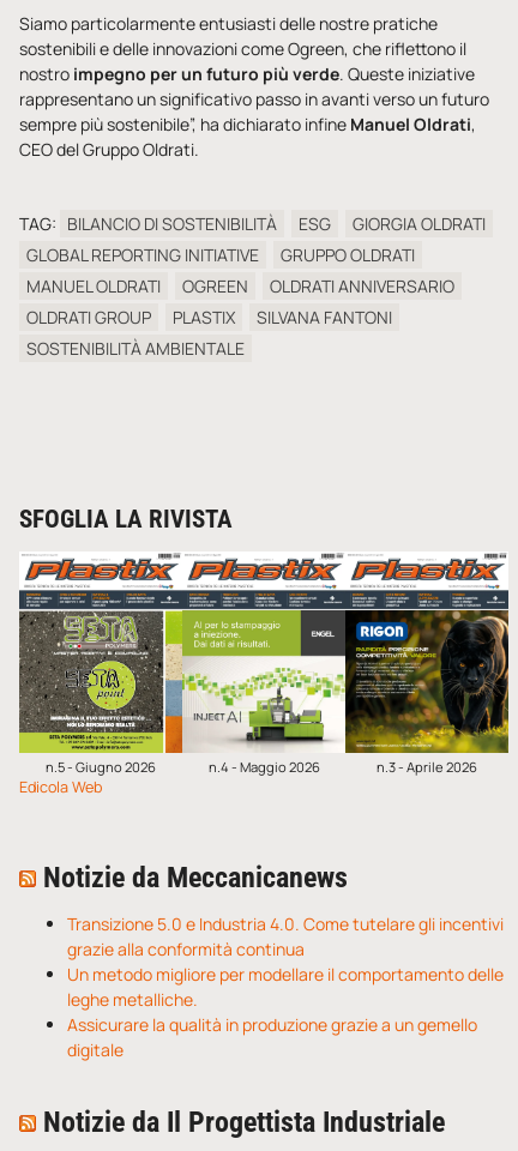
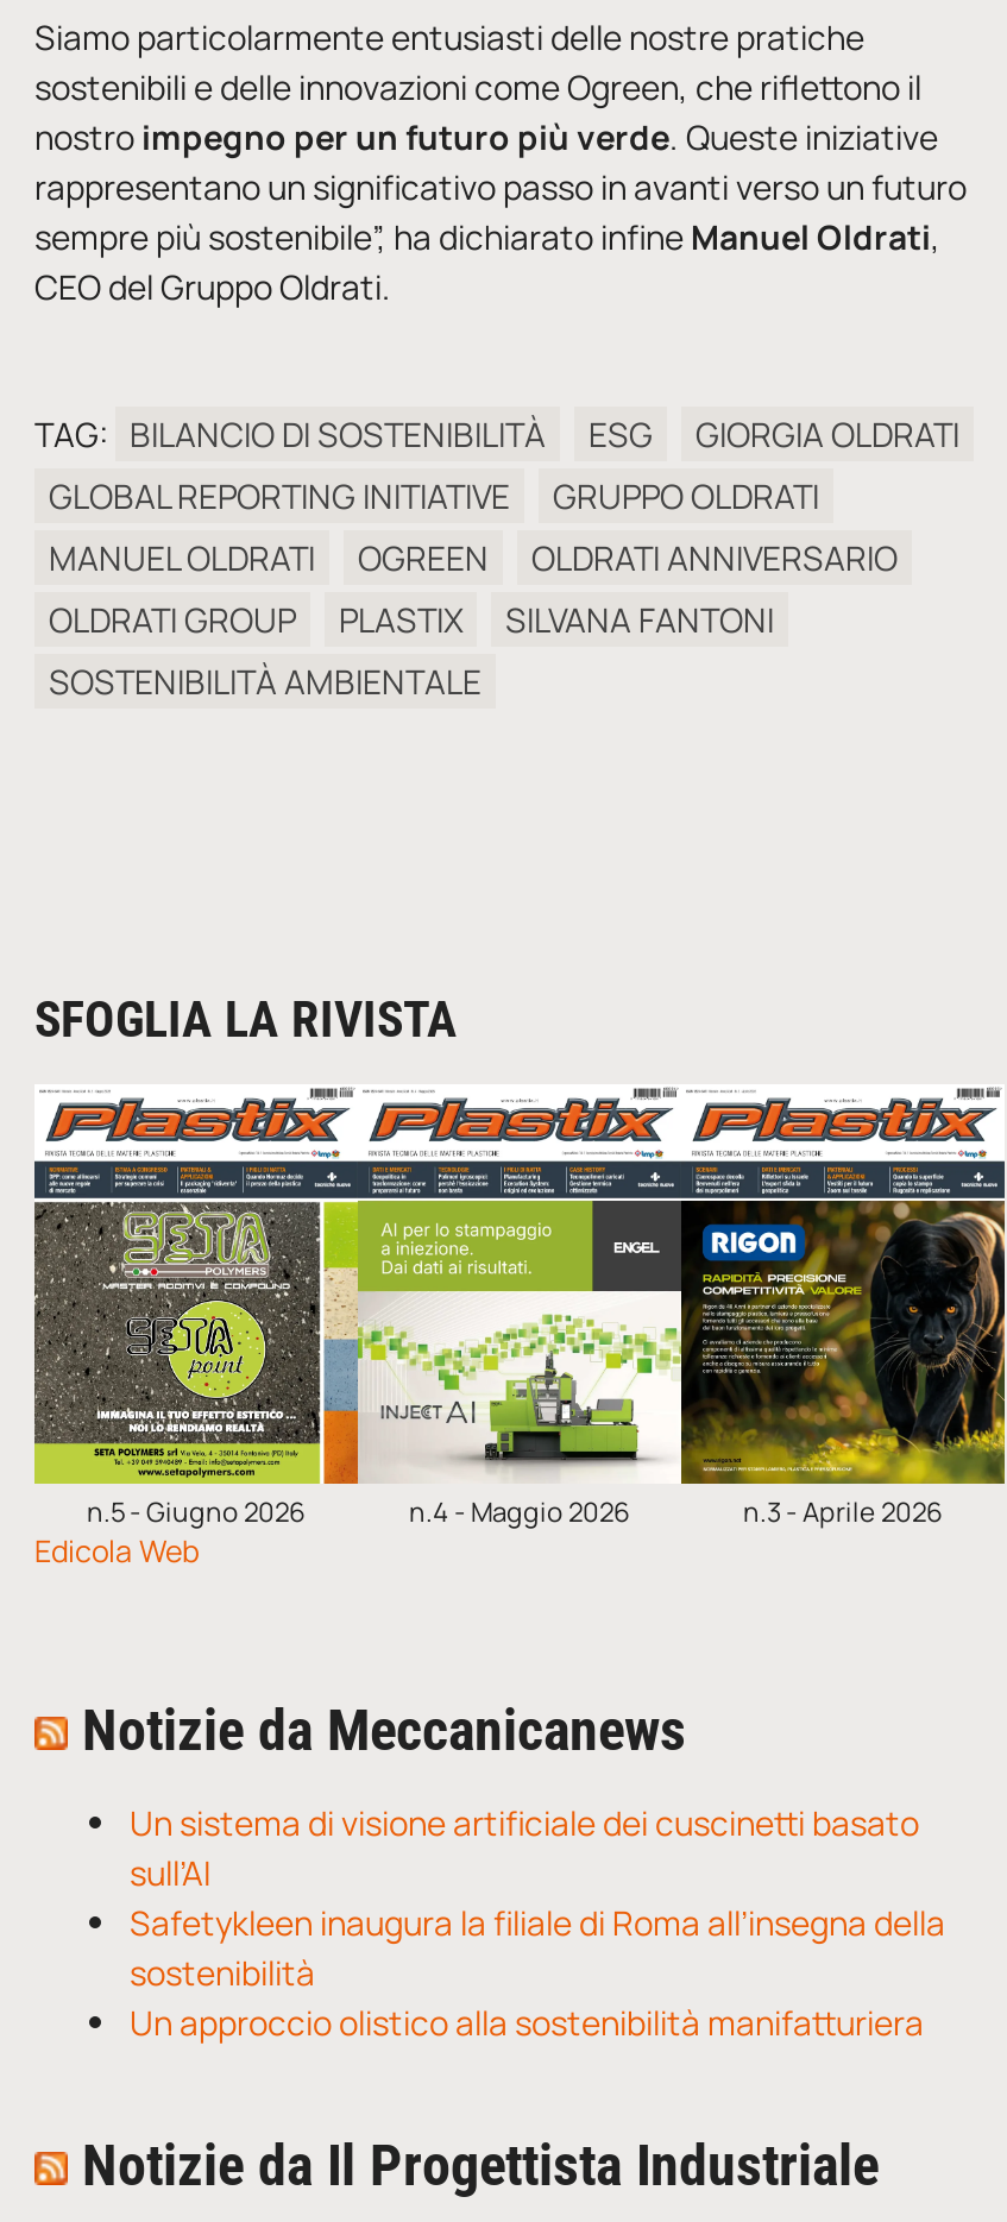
[67,912,504,1061] Transizione 5.0 e Industria 4.0. Come tutelare gli incentivi | grazie alla conformità continua | Un metodo migliore per modellare il comportamento delle | leghe metalliche. | Assicurare la qualità in produzione grazie a un gemello | digitale -> [130,1799,945,2044] Un sistema di visione artificiale dei cuscinetti basato | sull’AI | Safetykleen inaugura la filiale di Roma all’insegna della | sostenibilità | Un approccio olistico alla sostenibilità manifatturiera

